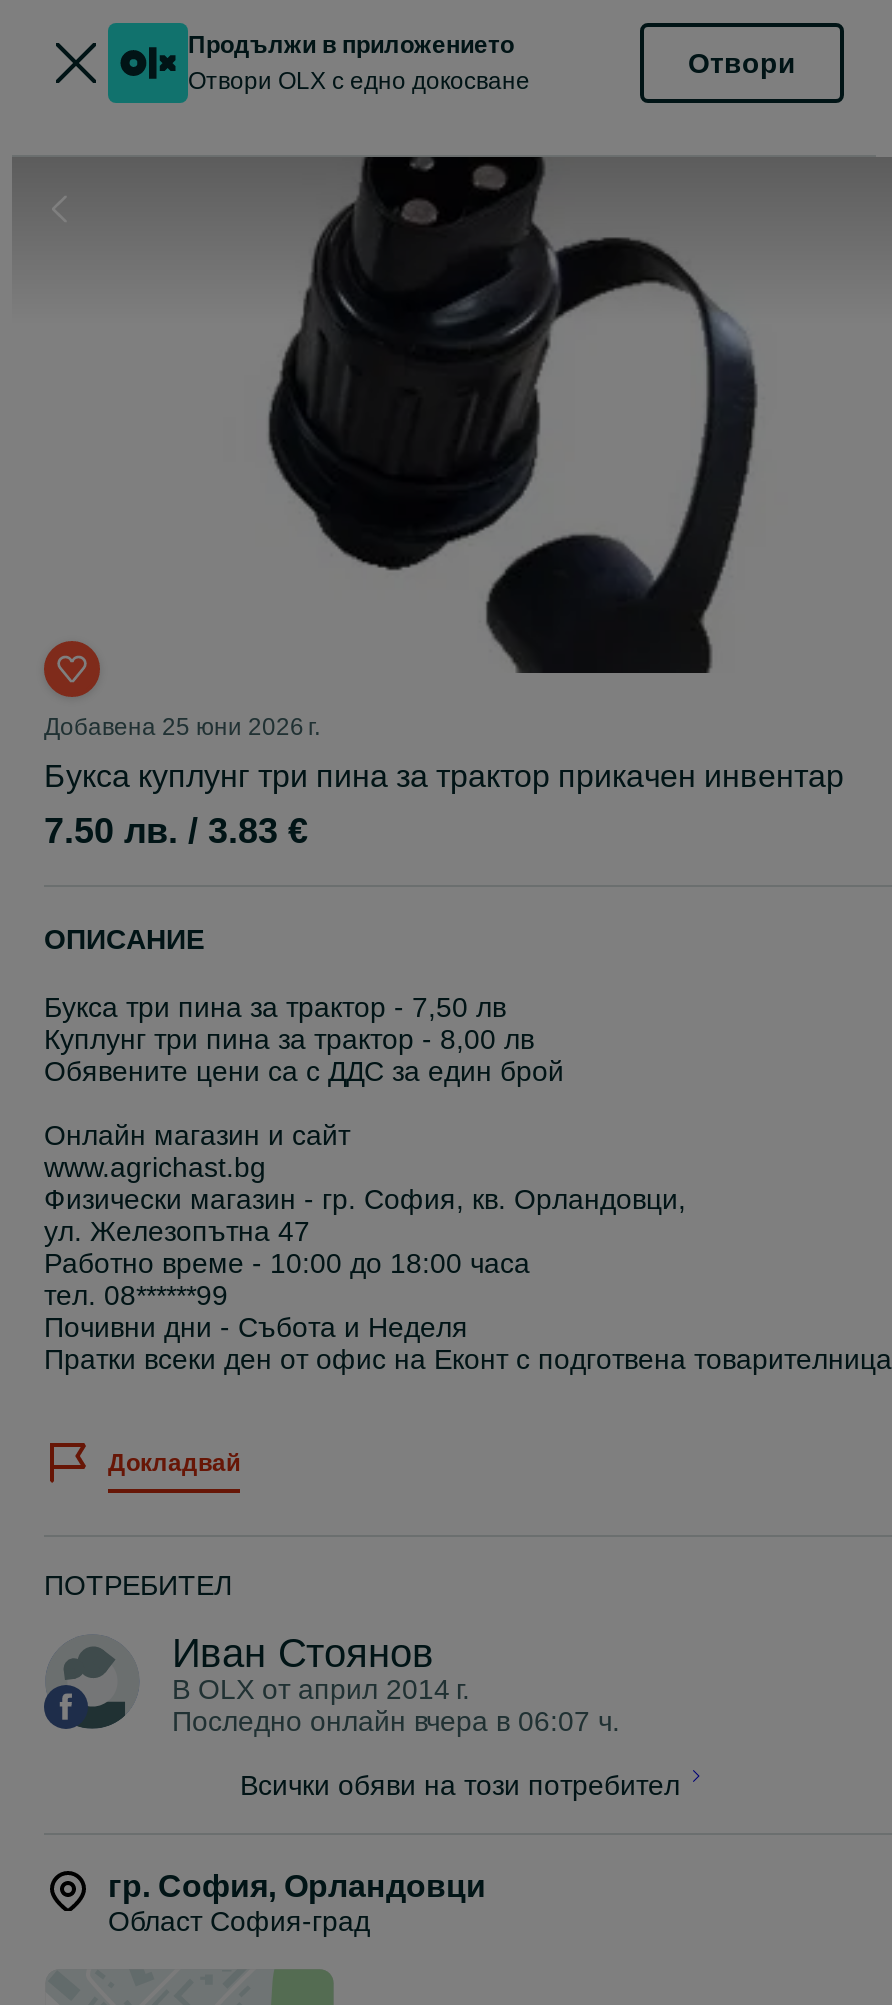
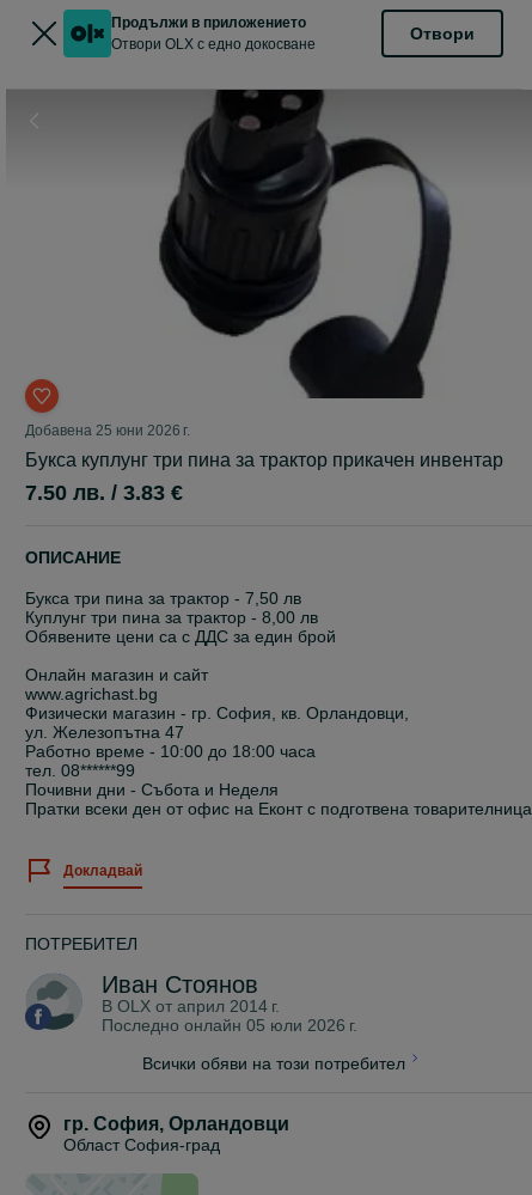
[172,1705,620,1737] Последно онлайн вчера в 06:07 ч. -> [102,1016,357,1035] Последно онлайн 05 юли 2026 г.

